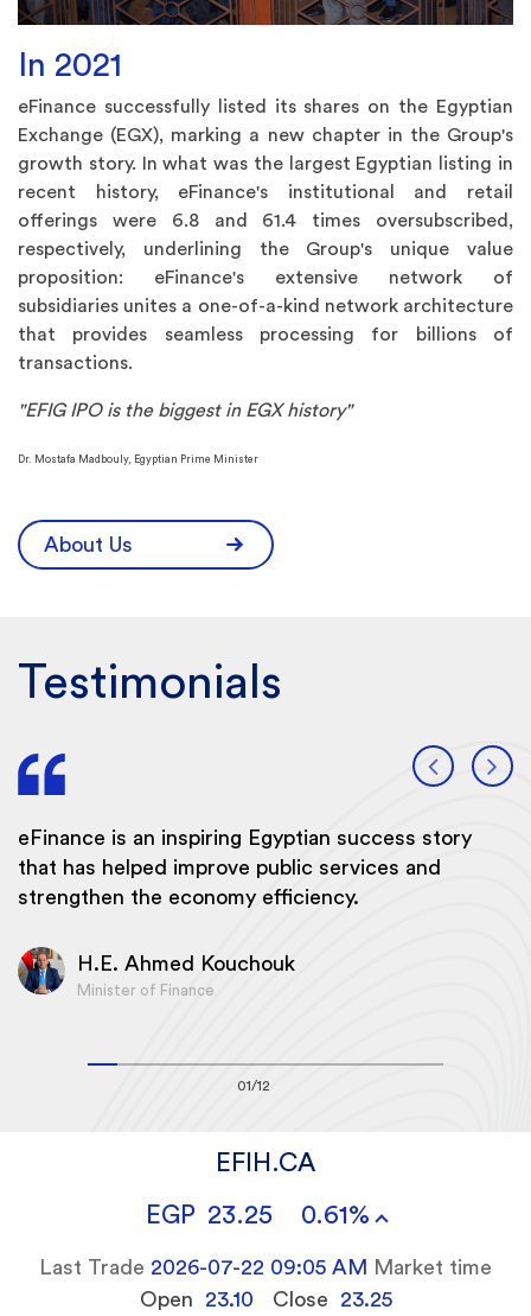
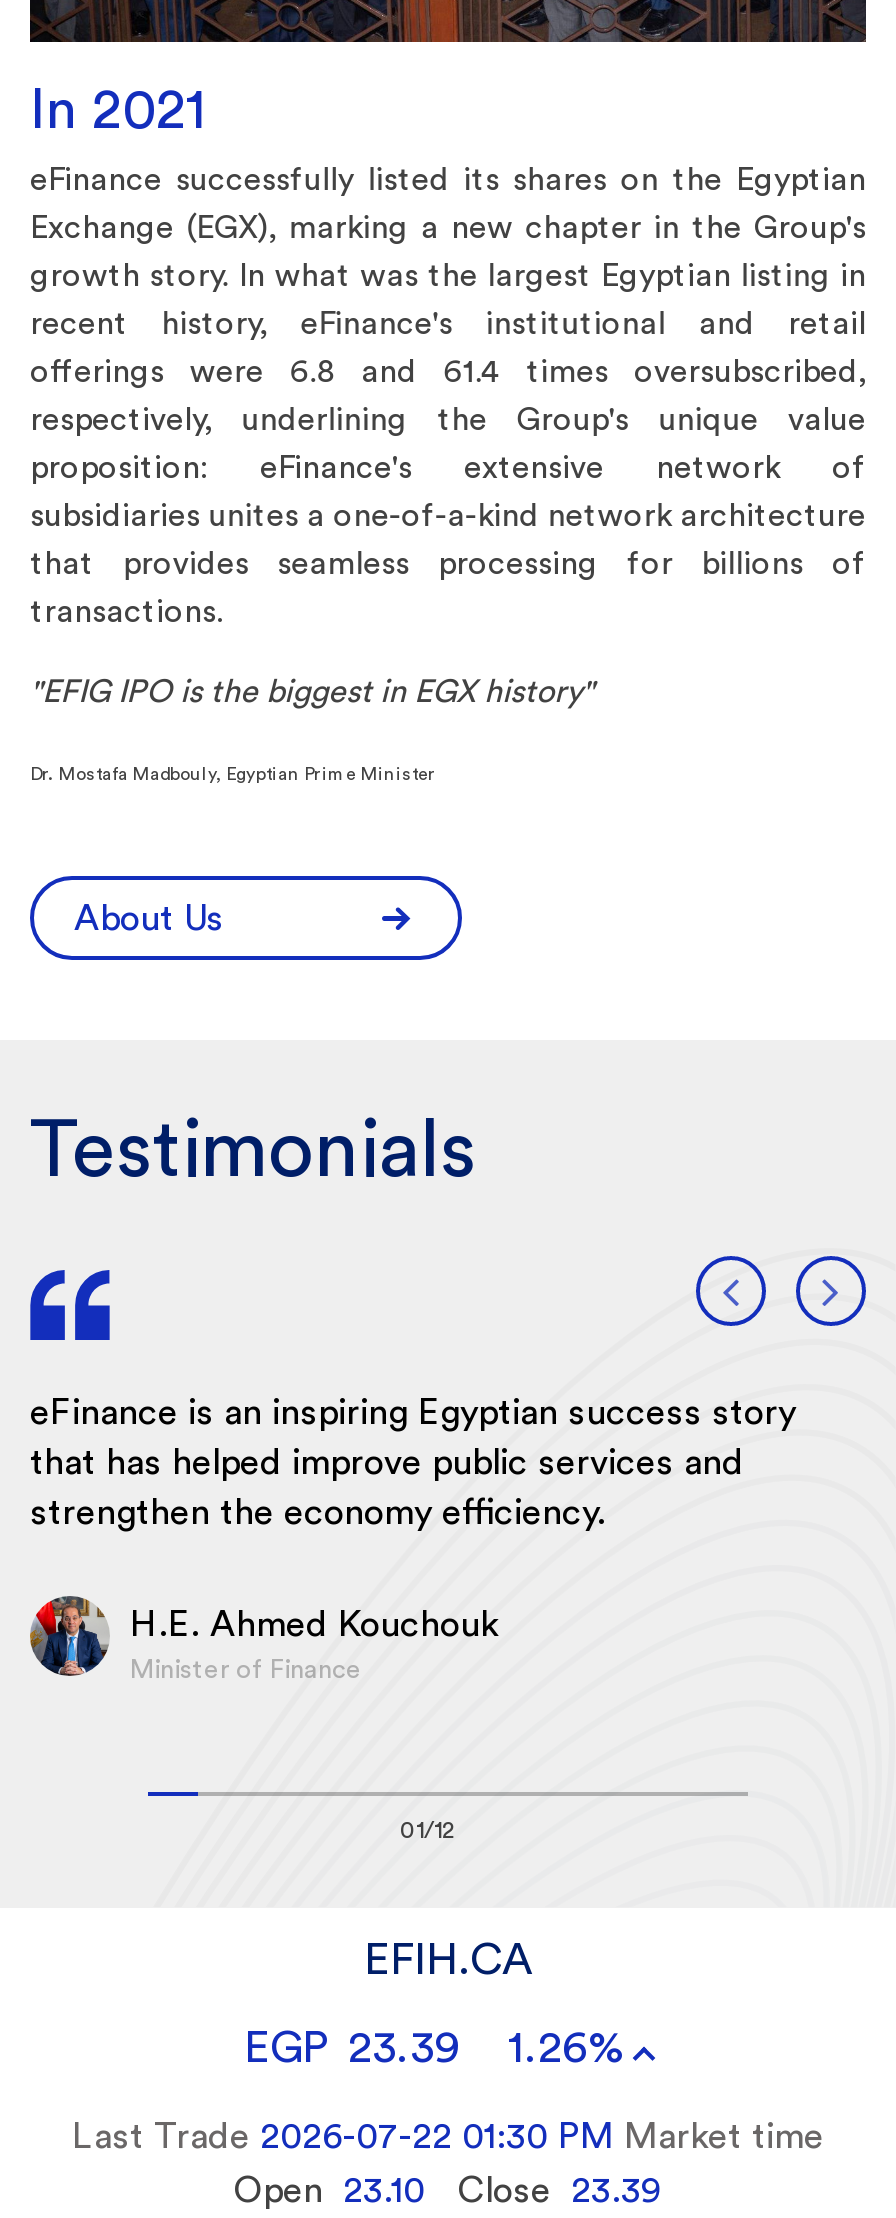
[145,1199,272,1230] EGP 23.25 -> [244,2020,460,2072] EGP 23.39
[300,1199,376,1230] 0.61% -> [508,2020,636,2072] 1.26%
[39,1255,492,1279] Last Trade 2026-07-22 09:05 AM Market time -> [72,2114,824,2156] Last Trade 2026-07-22 01:30 PM Market time
[139,1287,392,1311] Open 23.10 Close 23.25 -> [233,2168,663,2210] Open 23.10 Close 23.39

